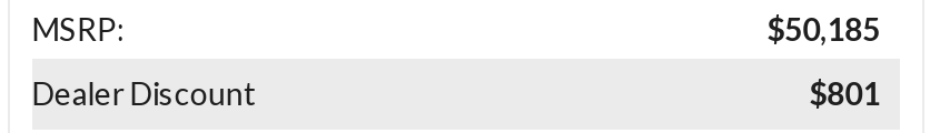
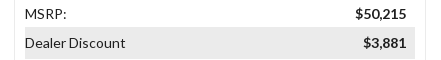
[767,10,900,48] $50,185 -> [355,5,415,22] $50,215
[809,74,900,112] $801 -> [363,34,415,51] $3,881

